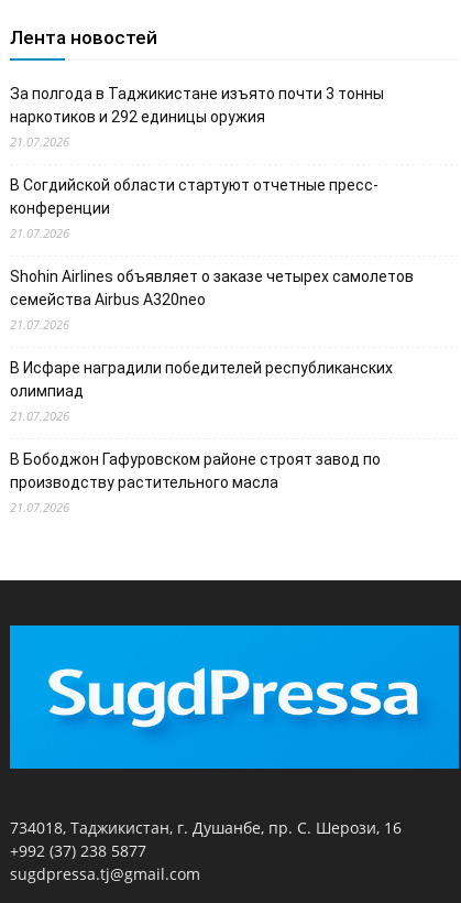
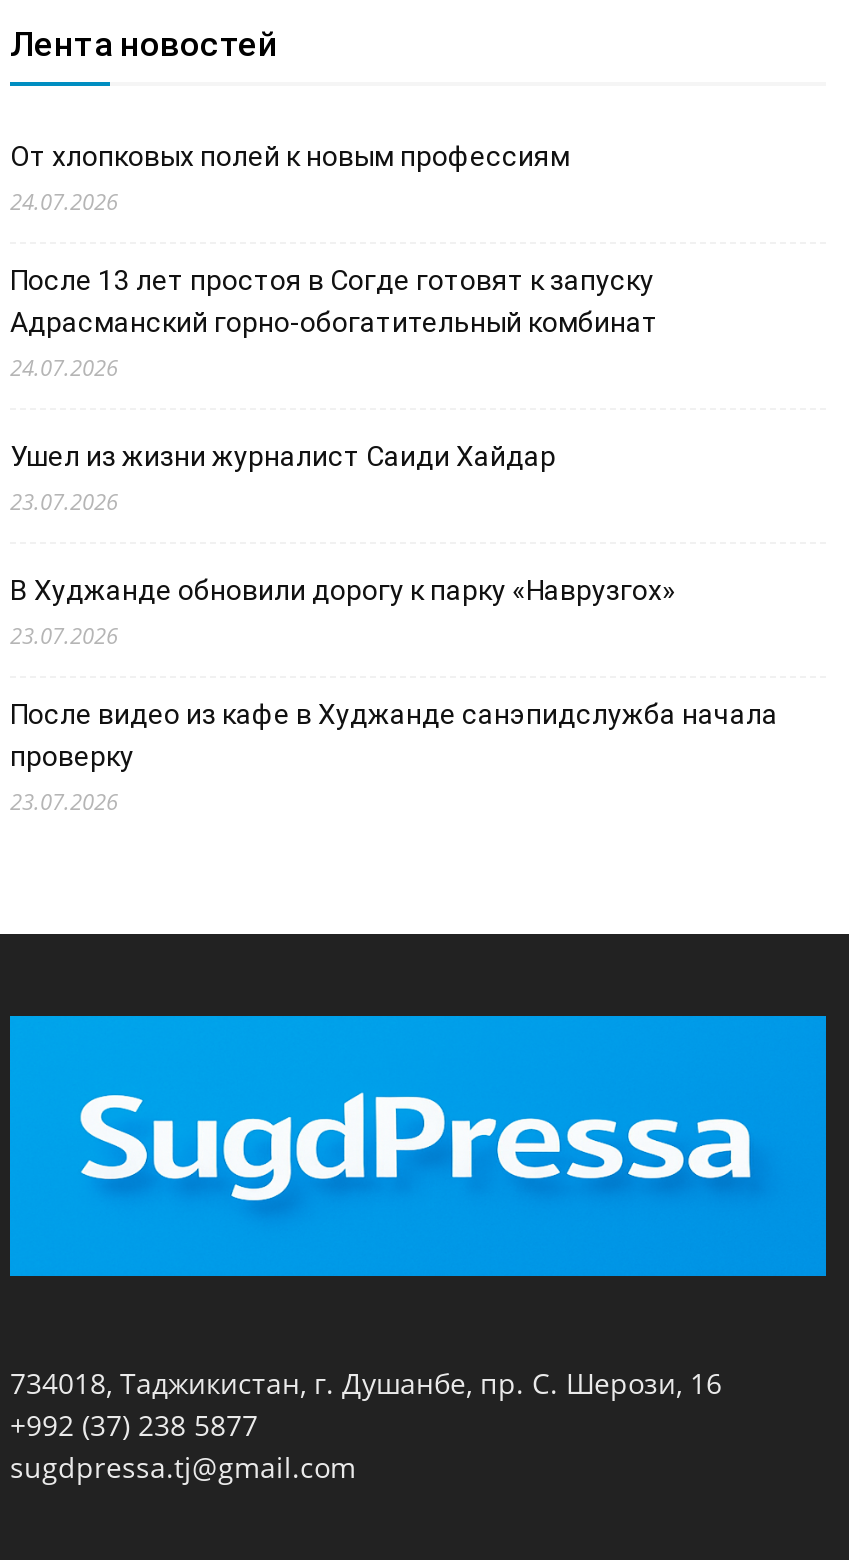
[10,85,384,150] За полгода в Таджикистане изъято почти 3 тонны | наркотиков и 292 единицы оружия | 21.07.2026 -> [10,140,570,216] От хлопковых полей к новым профессиям | 24.07.2026
[10,176,378,241] В Согдийской области стартуют отчетные пресс- | конференции | 21.07.2026 -> [10,264,658,382] После 13 лет простоя в Согде готовят к запуску | Адрасманский горно-обогатительный комбинат | 24.07.2026
[10,268,414,333] Shohin Airlines объявляет о заказе четырех самолетов | семейства Airbus A320neo | 21.07.2026 -> [10,440,556,516] Ушел из жизни журналист Саиди Хайдар | 23.07.2026
[10,359,393,424] В Исфаре наградили победителей республиканских | олимпиад | 21.07.2026 -> [10,574,676,650] В Худжанде обновили дорогу к парку «Наврузгох» | 23.07.2026
[10,450,381,515] В Бободжон Гафуровском районе строят завод по | производству растительного масла | 21.07.2026 -> [10,698,778,816] После видео из кафе в Худжанде санэпидслужба начала | проверку | 23.07.2026

